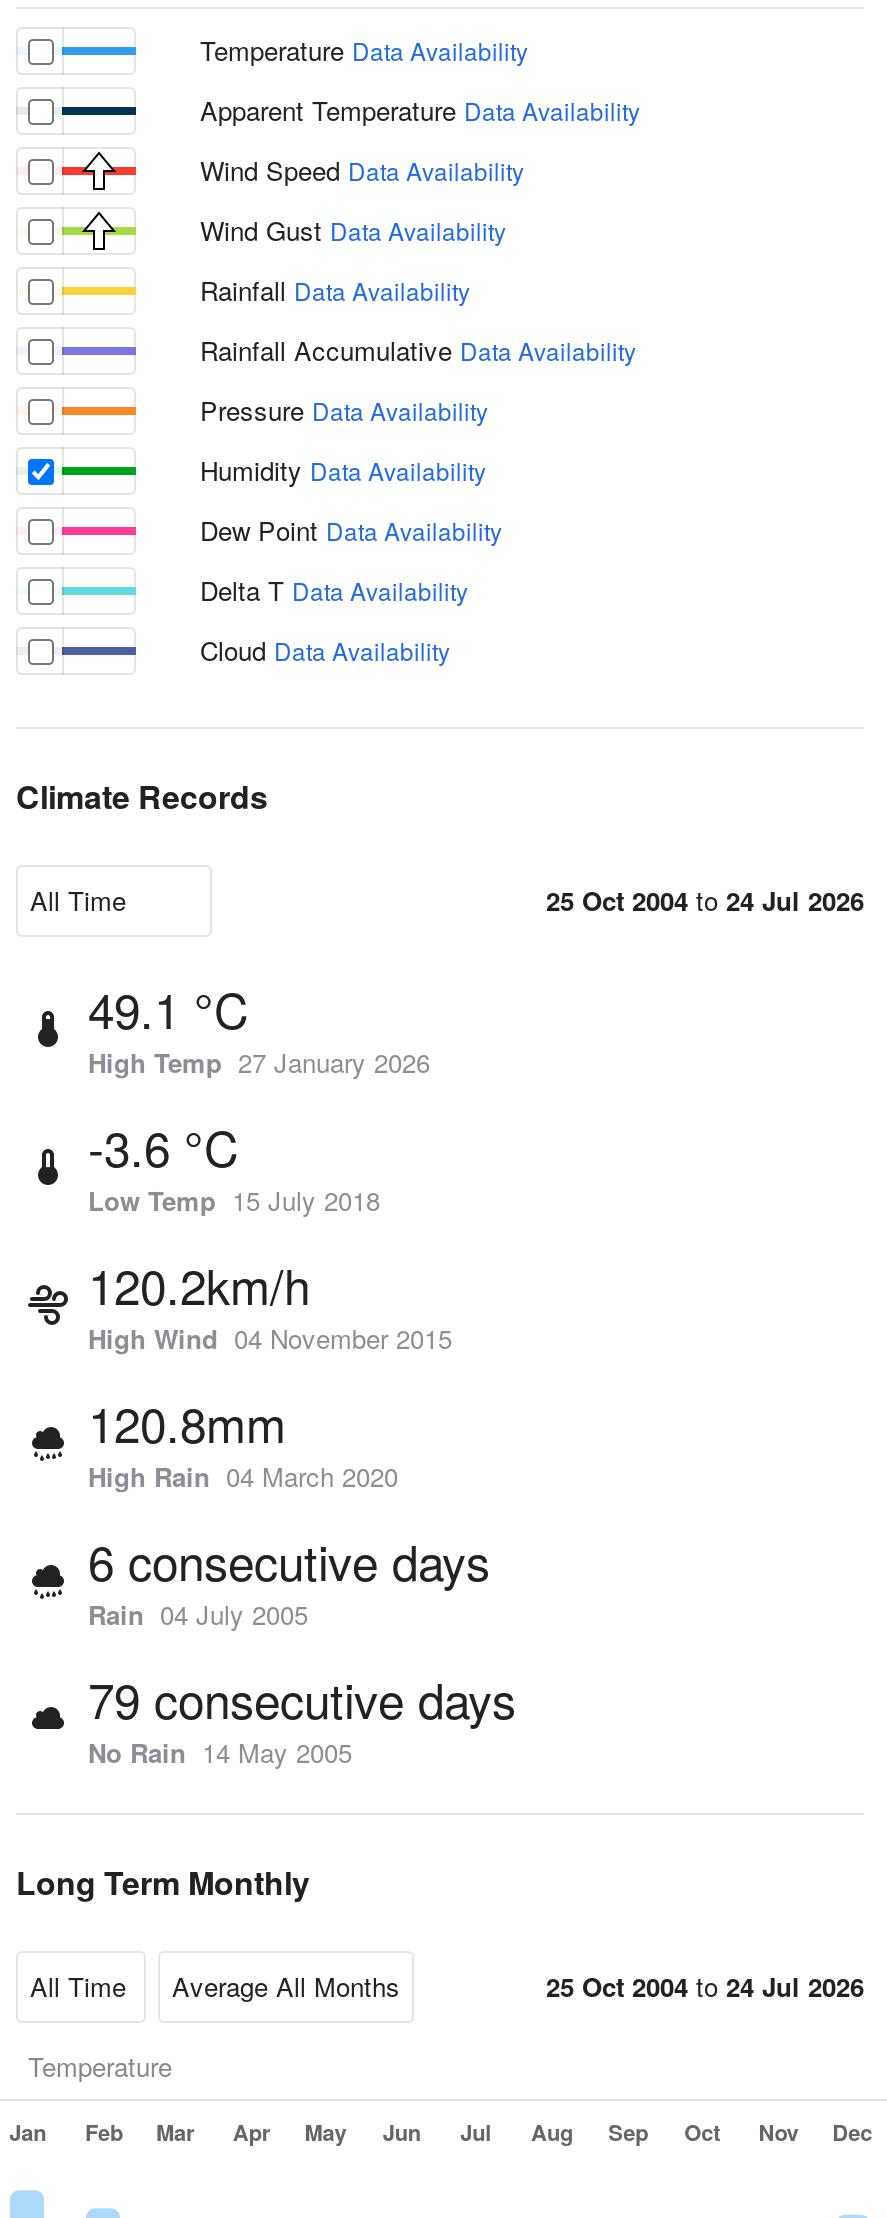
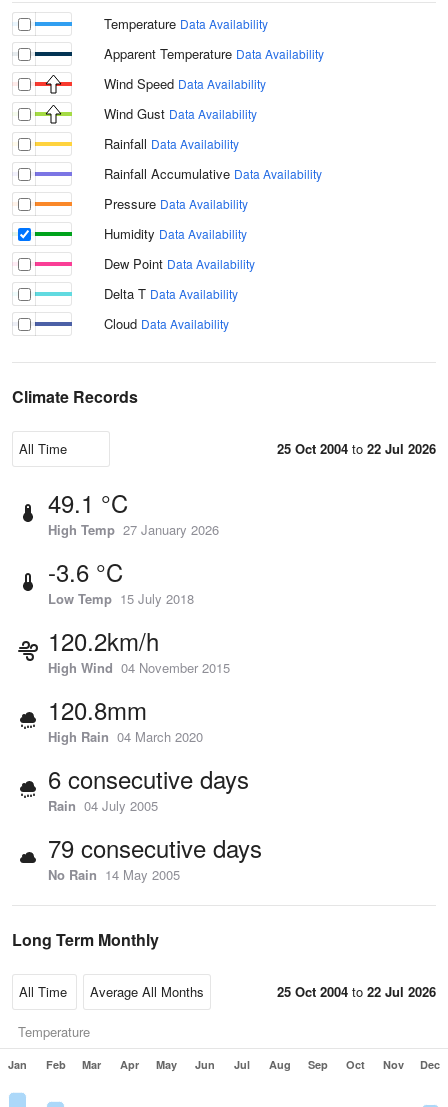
[546,881,864,919] 25 Oct 2004 to 24 Jul 2026 -> [277,439,436,458] 25 Oct 2004 to 22 Jul 2026
[546,1967,864,2005] 25 Oct 2004 to 24 Jul 2026 -> [277,982,436,1001] 25 Oct 2004 to 22 Jul 2026

